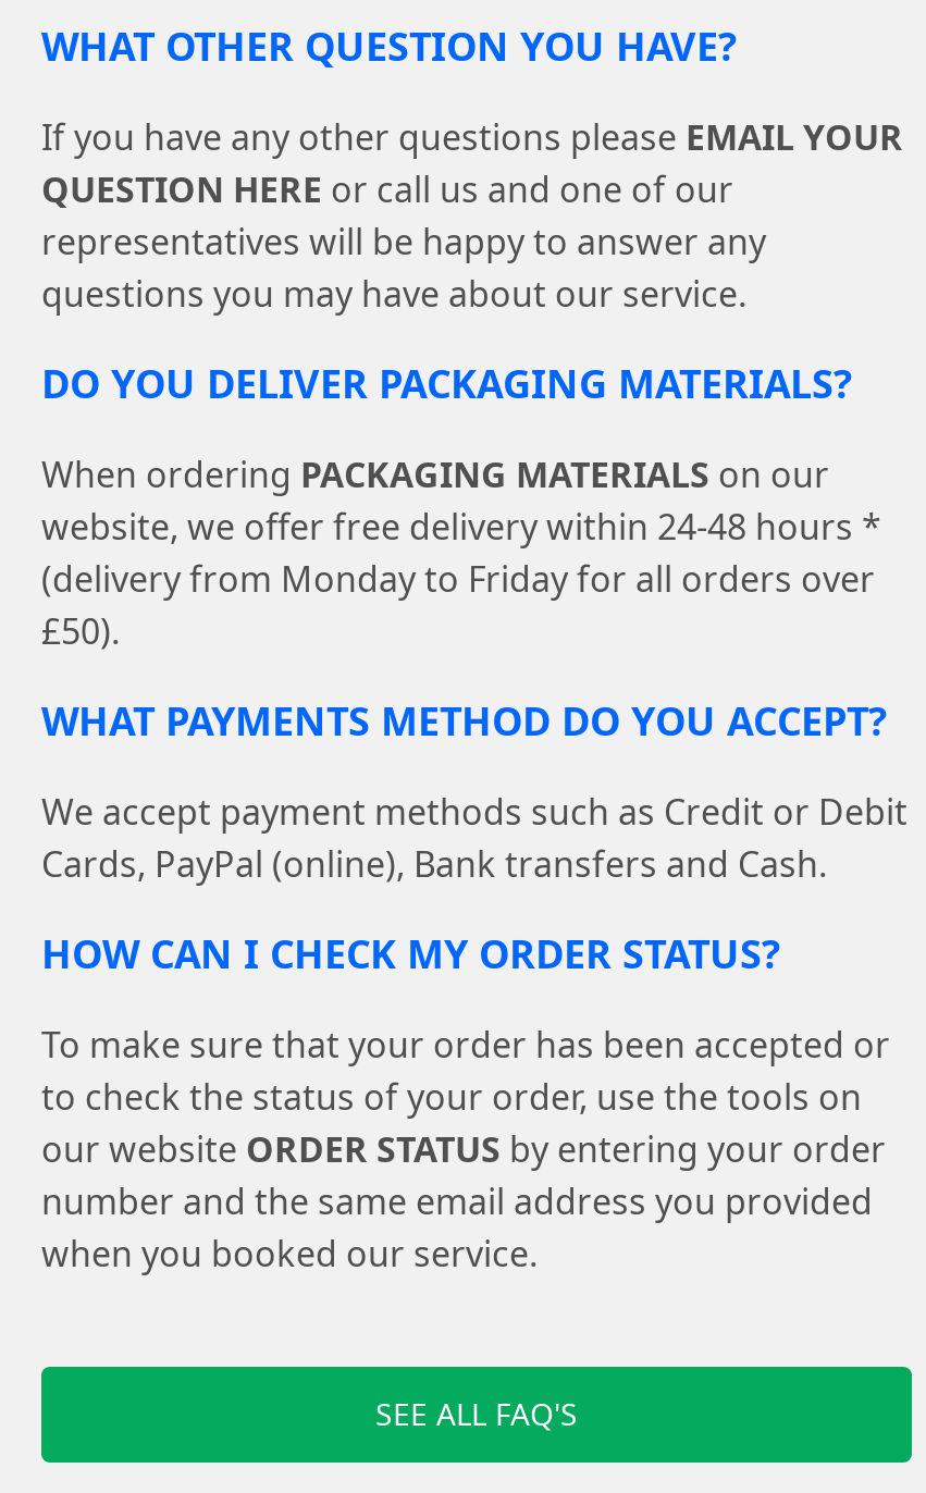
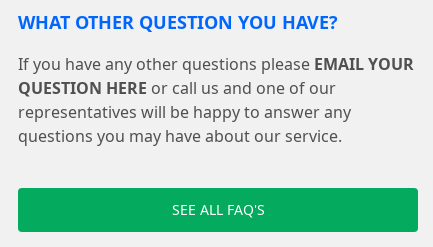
[41,356,908,1277] DO YOU DELIVER PACKAGING MATERIALS? | When ordering PACKAGING MATERIALS on our | website, we offer free delivery within 24-48 hours * | (delivery from Monday to Friday for all orders over | £50). | WHAT PAYMENTS METHOD DO YOU ACCEPT? | We accept payment methods such as Credit or Debit | Cards, PayPal (online), Bank transfers and Cash. | HOW CAN I CHECK MY ORDER STATUS? | To make sure that your order has been accepted or | to check the status of your order, use the tools on | our website ORDER STATUS by entering your order | number and the same email address you provided | when you booked our service. -> none

